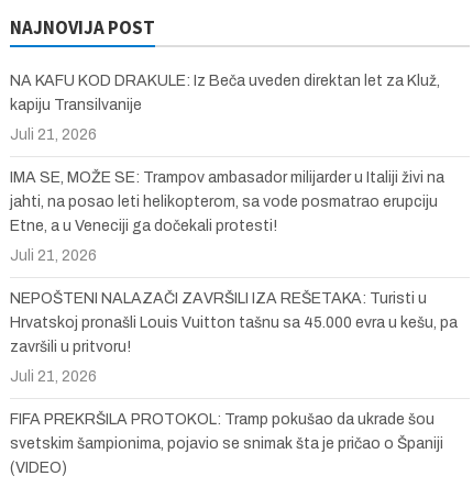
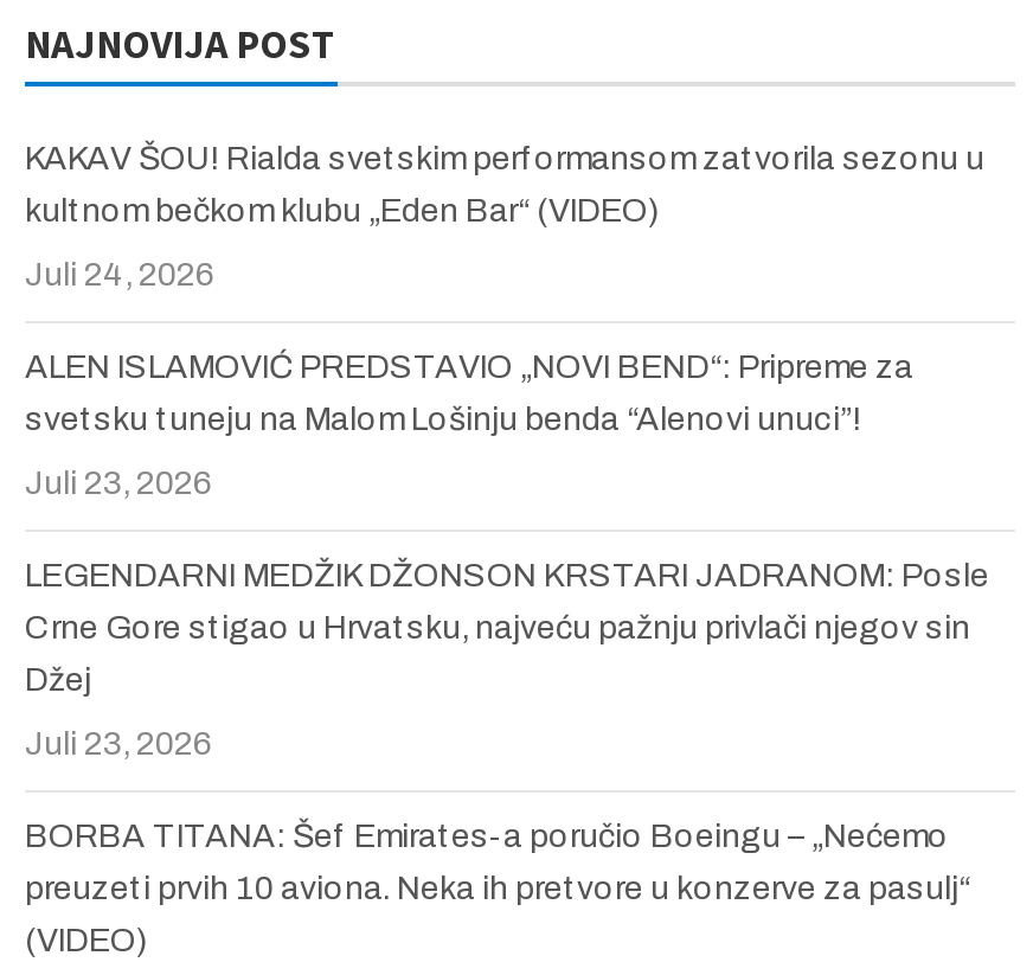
[10,73,458,452] NA KAFU KOD DRAKULE: Iz Beča uveden direktan let za Kluž, | kapiju Transilvanije | Juli 21, 2026 | IMA SE, MOŽE SE: Trampov ambasador milijarder u Italiji živi na | jahti, na posao leti helikopterom, sa vode posmatrao erupciju | Etne, a u Veneciji ga dočekali protesti! | Juli 21, 2026 | NEPOŠTENI NALAZAČI ZAVRŠILI IZA REŠETAKA: Turisti u | Hrvatskoj pronašli Louis Vuitton tašnu sa 45.000 evra u kešu, pa | završili u pritvoru! | Juli 21, 2026 | FIFA PREKRŠILA PROTOKOL: Tramp pokušao da ukrade šou | svetskim šampionima, pojavio se snimak šta je pričao o Španiji -> [25,142,989,907] KAKAV ŠOU! Rialda svetskim performansom zatvorila sezonu u | kultnom bečkom klubu „Eden Bar“ (VIDEO) | Juli 24, 2026 | ALEN ISLAMOVIĆ PREDSTAVIO „NOVI BEND“: Pripreme za | svetsku tuneju na Malom Lošinju benda “Alenovi unuci”! | Juli 23, 2026 | LEGENDARNI MEDŽIK DŽONSON KRSTARI JADRANOM: Posle | Crne Gore stigao u Hrvatsku, najveću pažnju privlači njegov sin | Džej | Juli 23, 2026 | BORBA TITANA: Šef Emirates-a poručio Boeingu – „Nećemo | preuzeti prvih 10 aviona. Neka ih pretvore u konzerve za pasulj“

